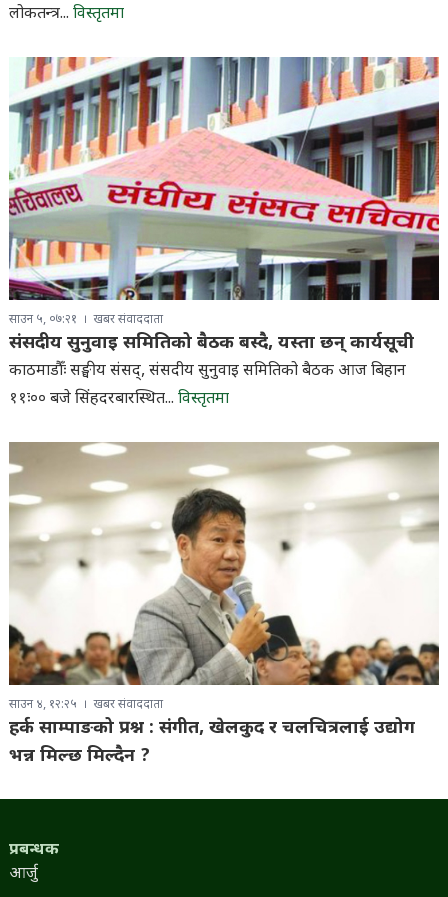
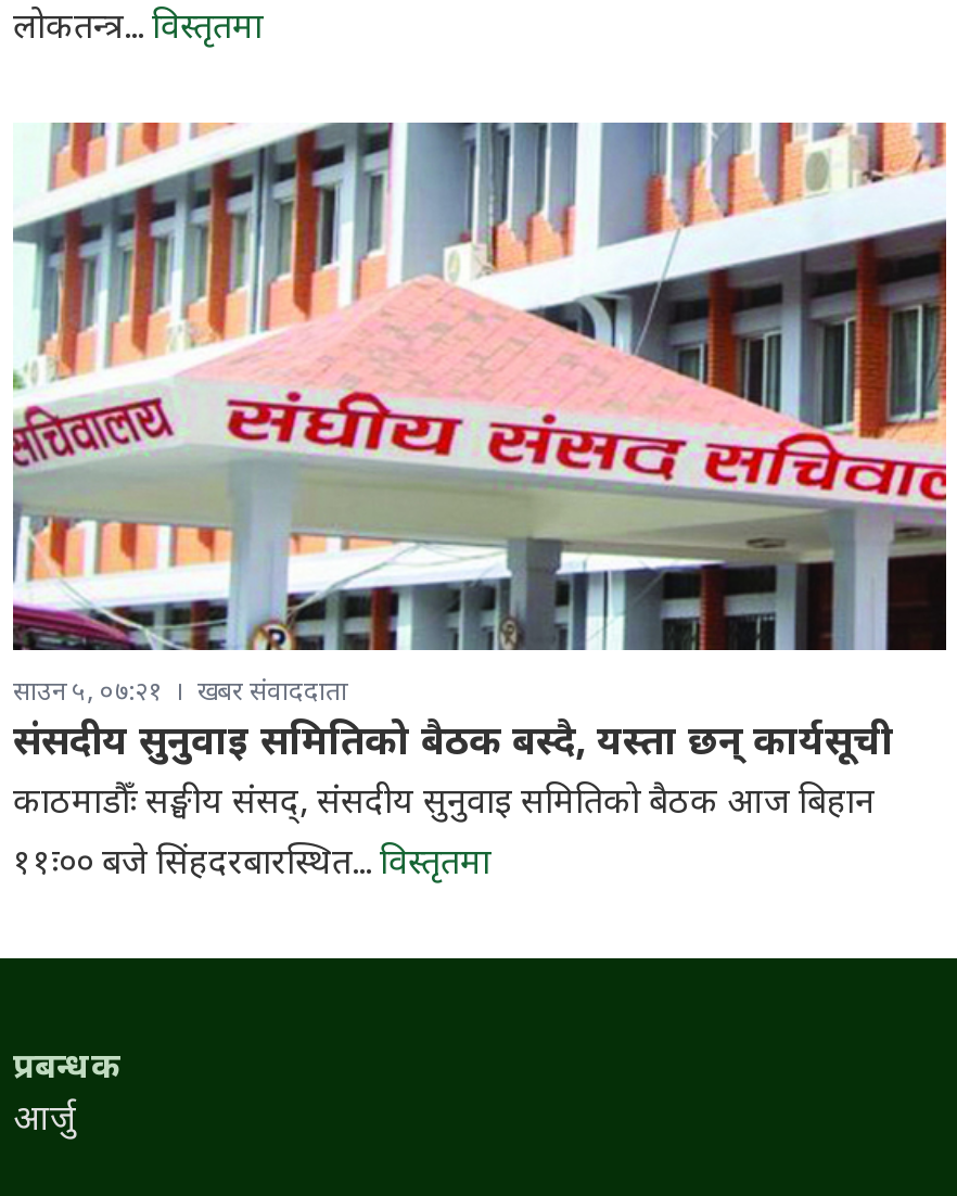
[8,441,440,768] [image] | साउन ४, १२:२५ | खबर संवाददाता | हर्क साम्पाङको प्रश्न : संगीत, खेलकुद र चलचित्रलाई उद्योग | भन्न मिल्छ मिल्दैन ? -> none

